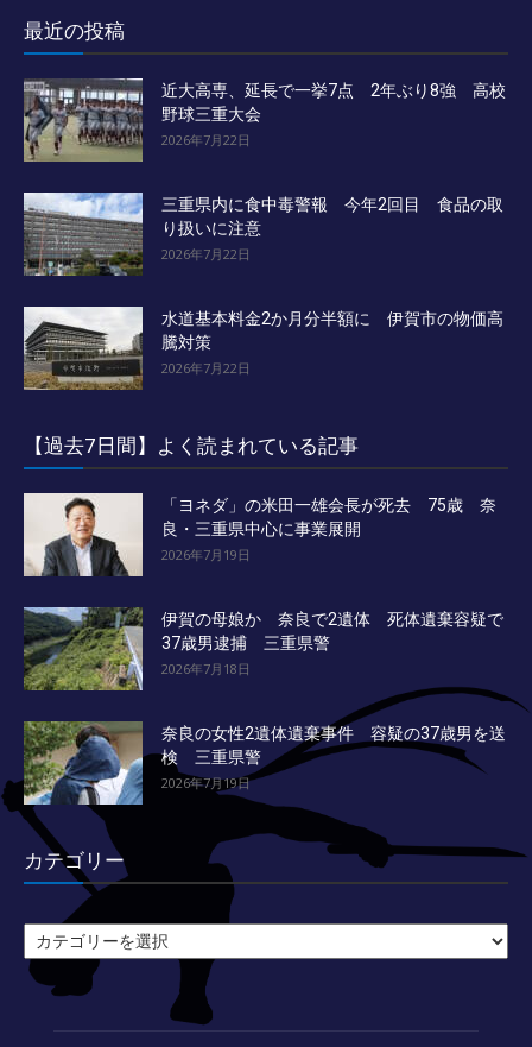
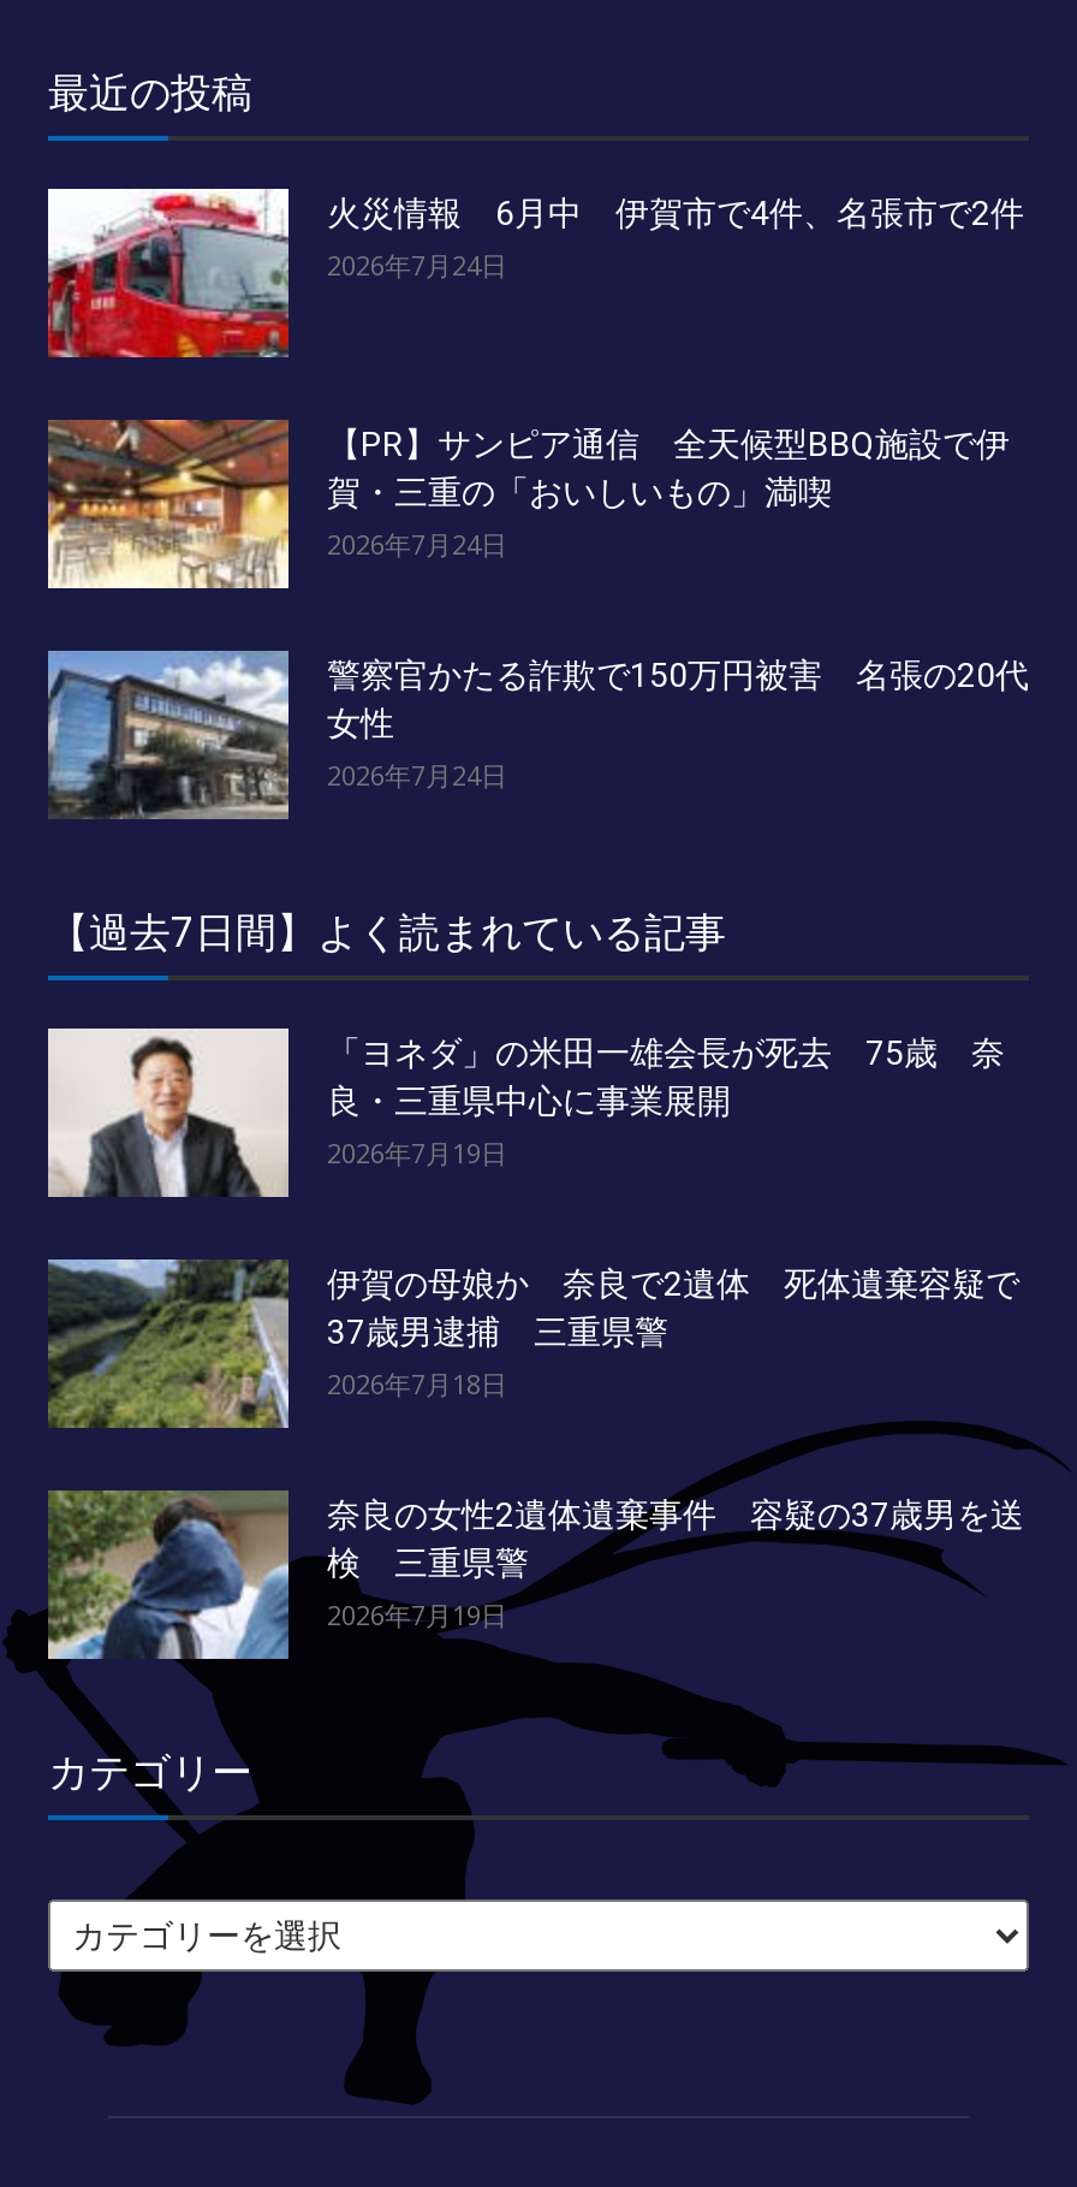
[23,78,506,163] [image] | 近大高専、延長で一挙7点 2年ぶり8強 高校 | 野球三重大会 | 2026年7月22日 -> [46,186,1024,360] [image] | 火災情報 6月中 伊賀市で4件、名張市で2件 | 2026年7月24日
[23,191,503,276] [image] | 三重県内に食中毒警報 今年2回目 食品の取 | り扱いに注意 | 2026年7月22日 -> [46,417,1010,591] [image] | 【PR】サンピア通信 全天候型BBQ施設で伊 | 賀・三重の「おいしいもの」満喫 | 2026年7月24日
[23,305,503,390] [image] | 水道基本料金2か月分半額に 伊賀市の物価高 | 騰対策 | 2026年7月22日 -> [46,648,1029,819] [image] | 警察官かたる詐欺で150万円被害 名張の20代 | 女性 | 2026年7月24日

